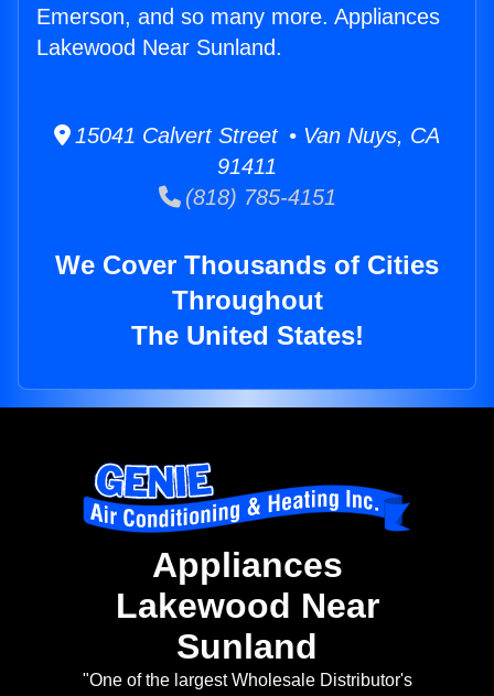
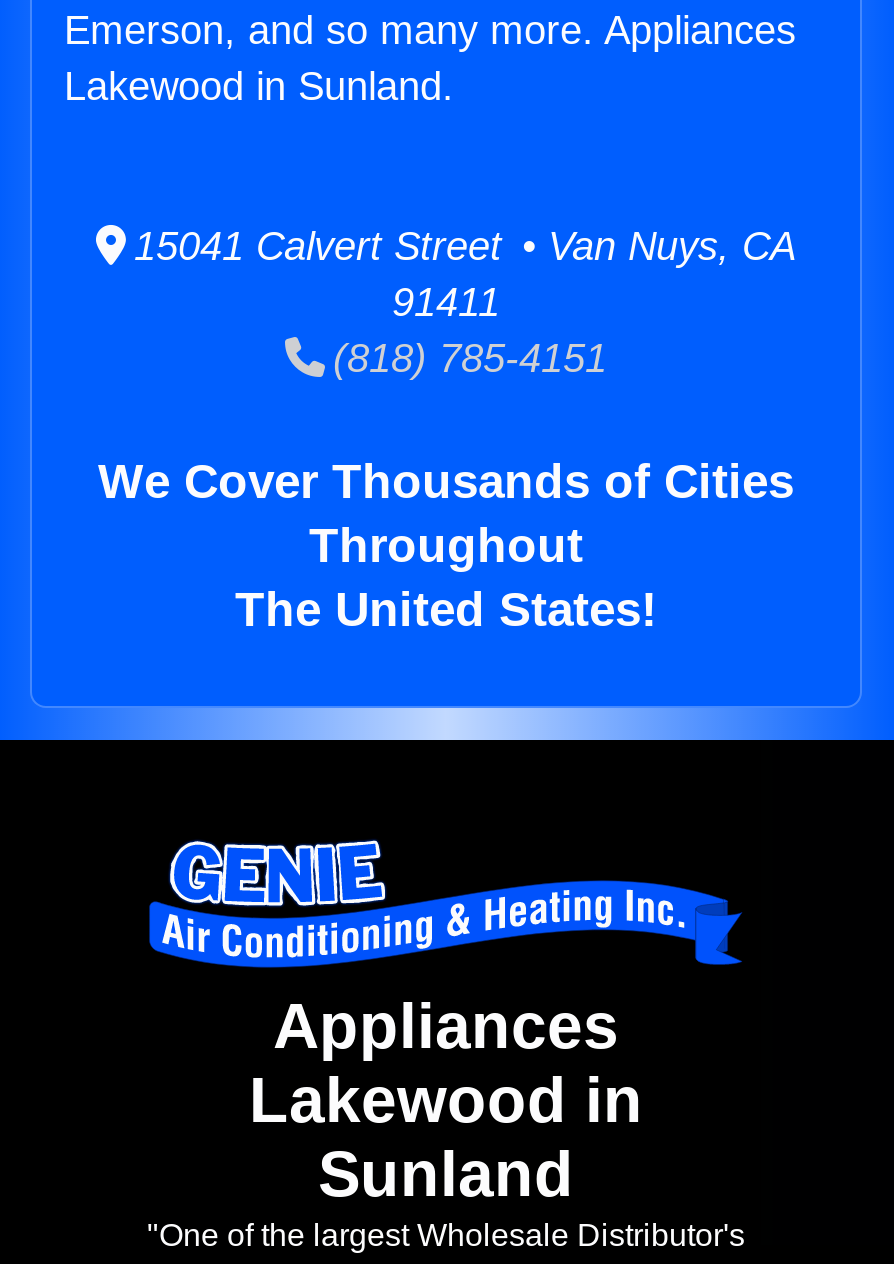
[36,35,282,60] Lakewood Near Sunland. -> [64,64,454,108] Lakewood in Sunland.
[115,586,379,626] Lakewood Near -> [249,1065,643,1137] Lakewood in

